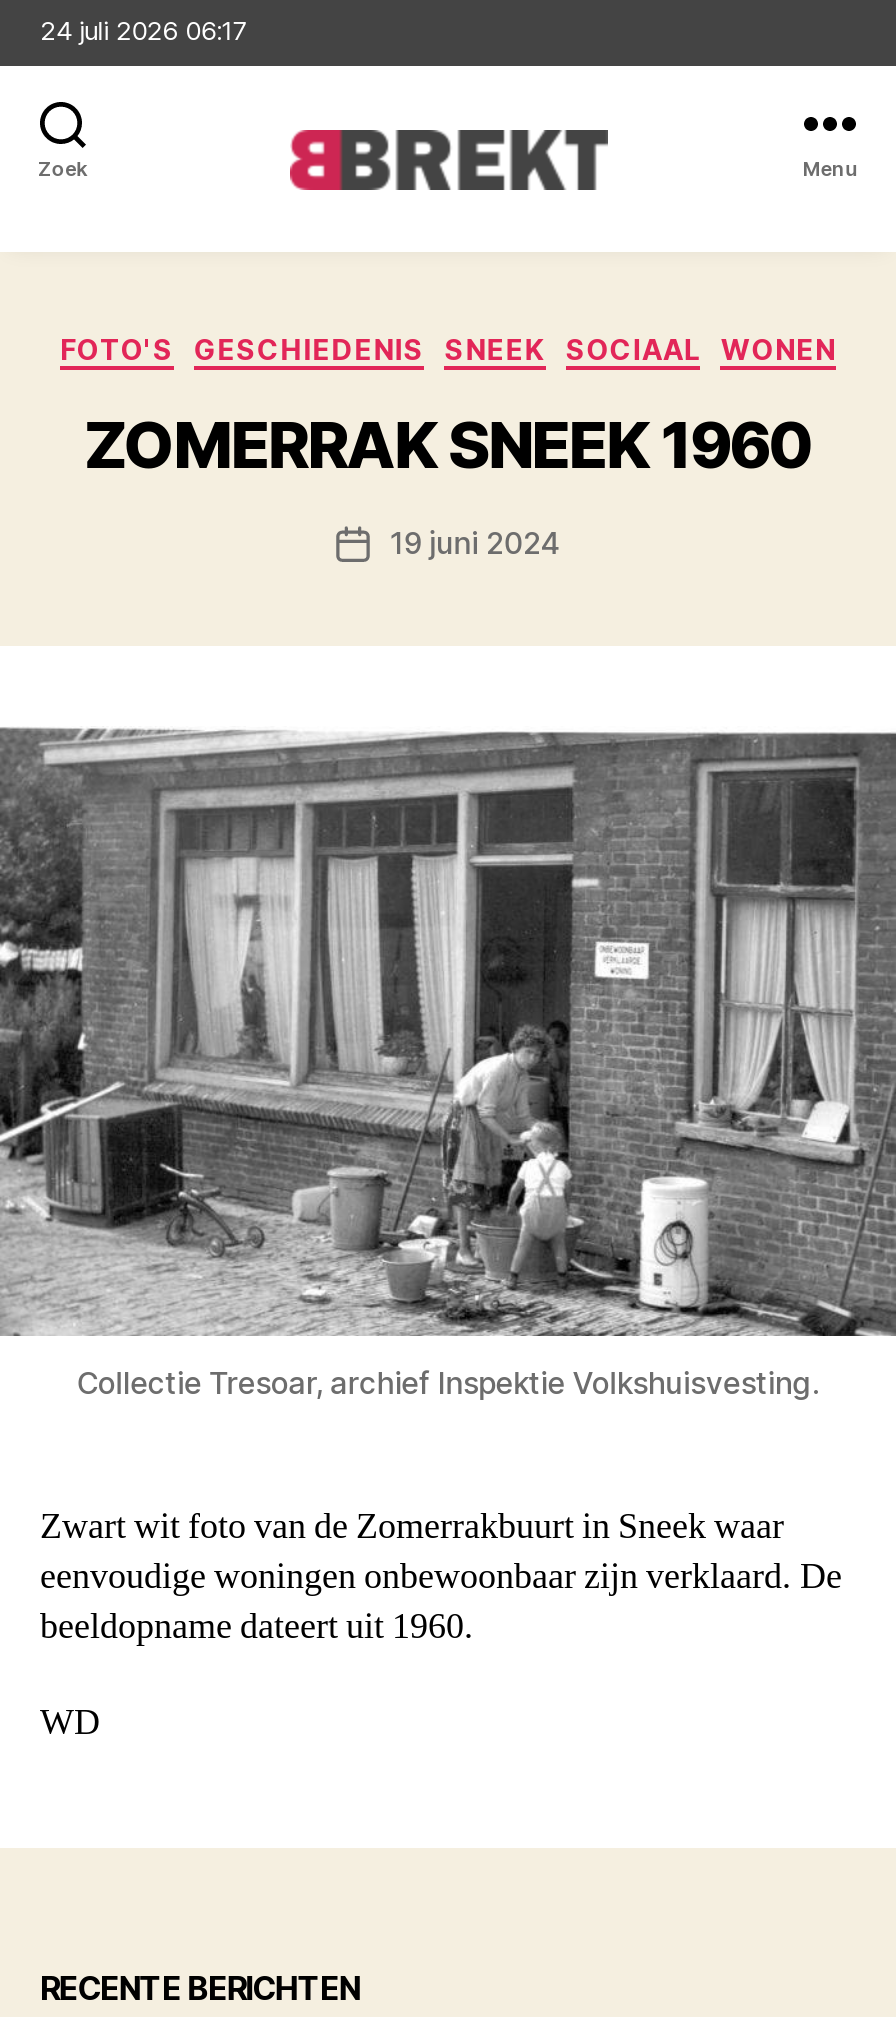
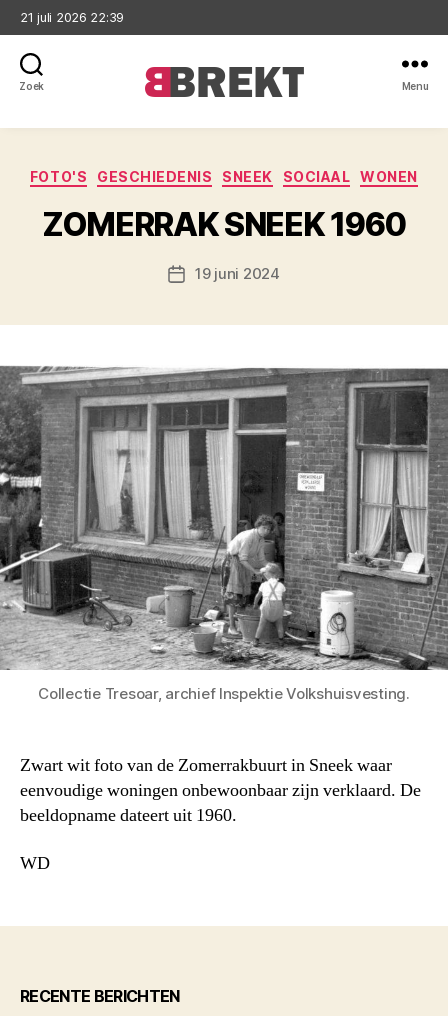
[40,14,246,46] 24 juli 2026 06:17 -> [20,9,124,25] 21 juli 2026 22:39

